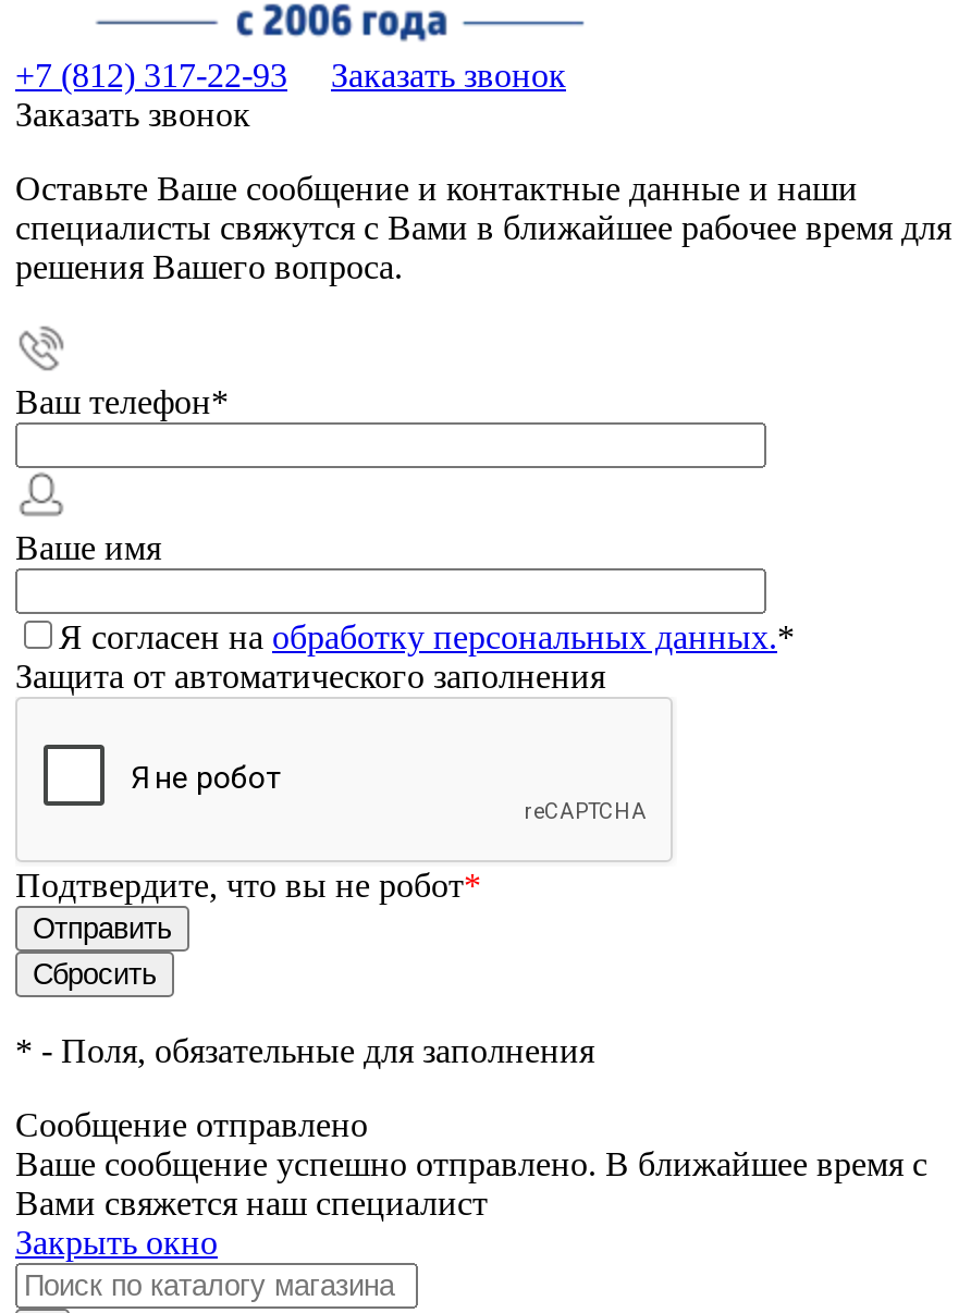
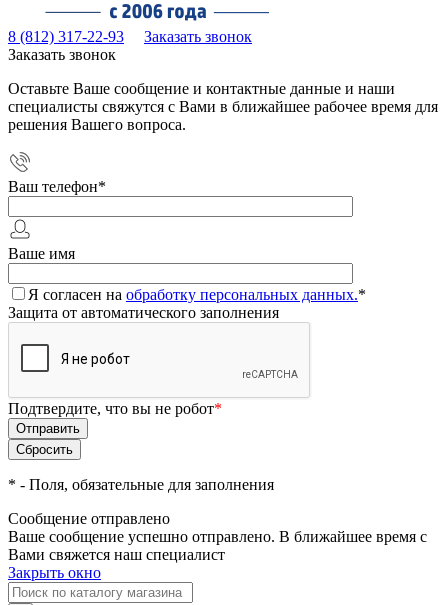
[15,57,566,94] +7 (812) 317-22-93 Заказать звонок -> [8,28,252,45] 8 (812) 317-22-93 Заказать звонок

